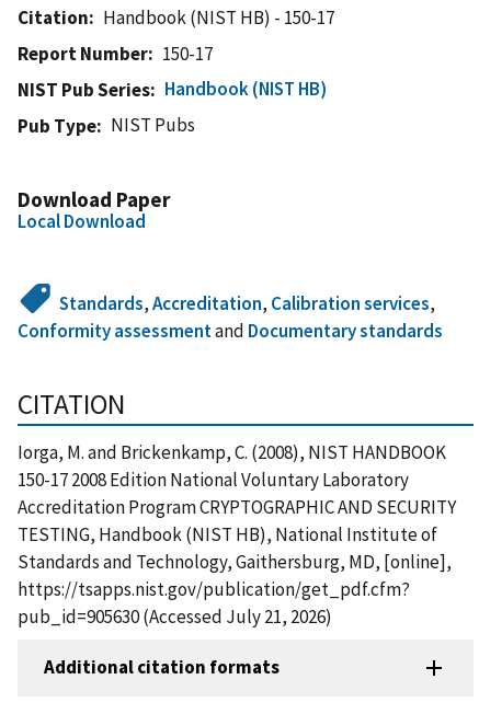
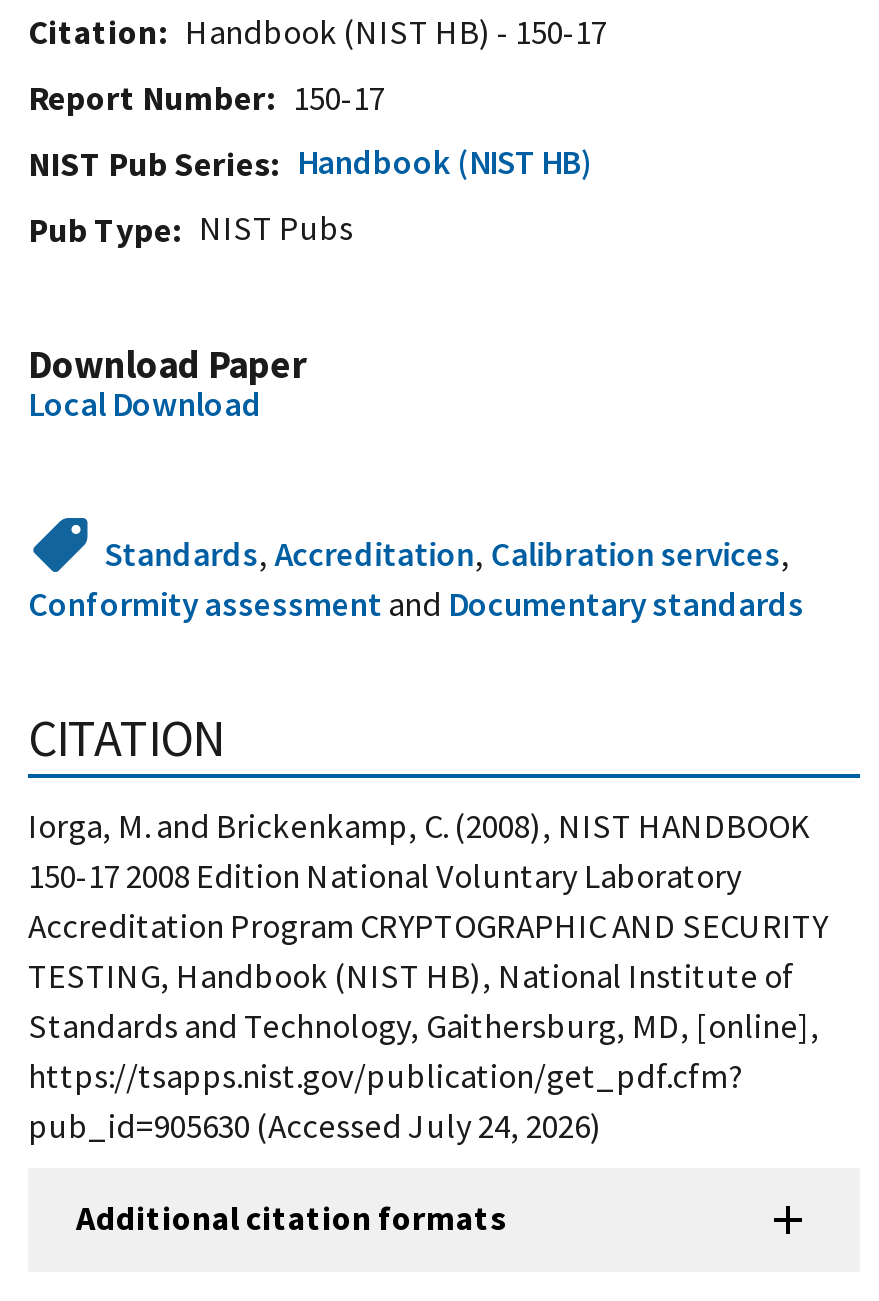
[18,604,332,628] pub_id=905630 (Accessed July 21, 2026) -> [28,1104,602,1148] pub_id=905630 (Accessed July 24, 2026)

